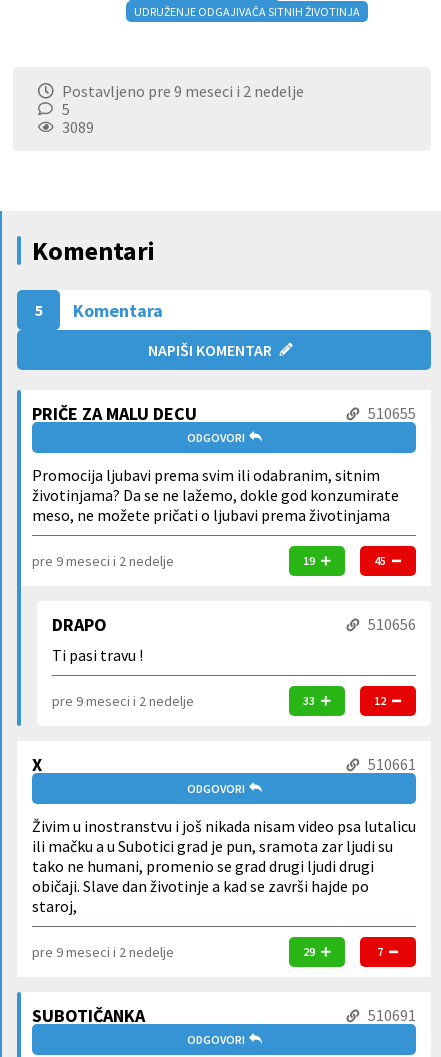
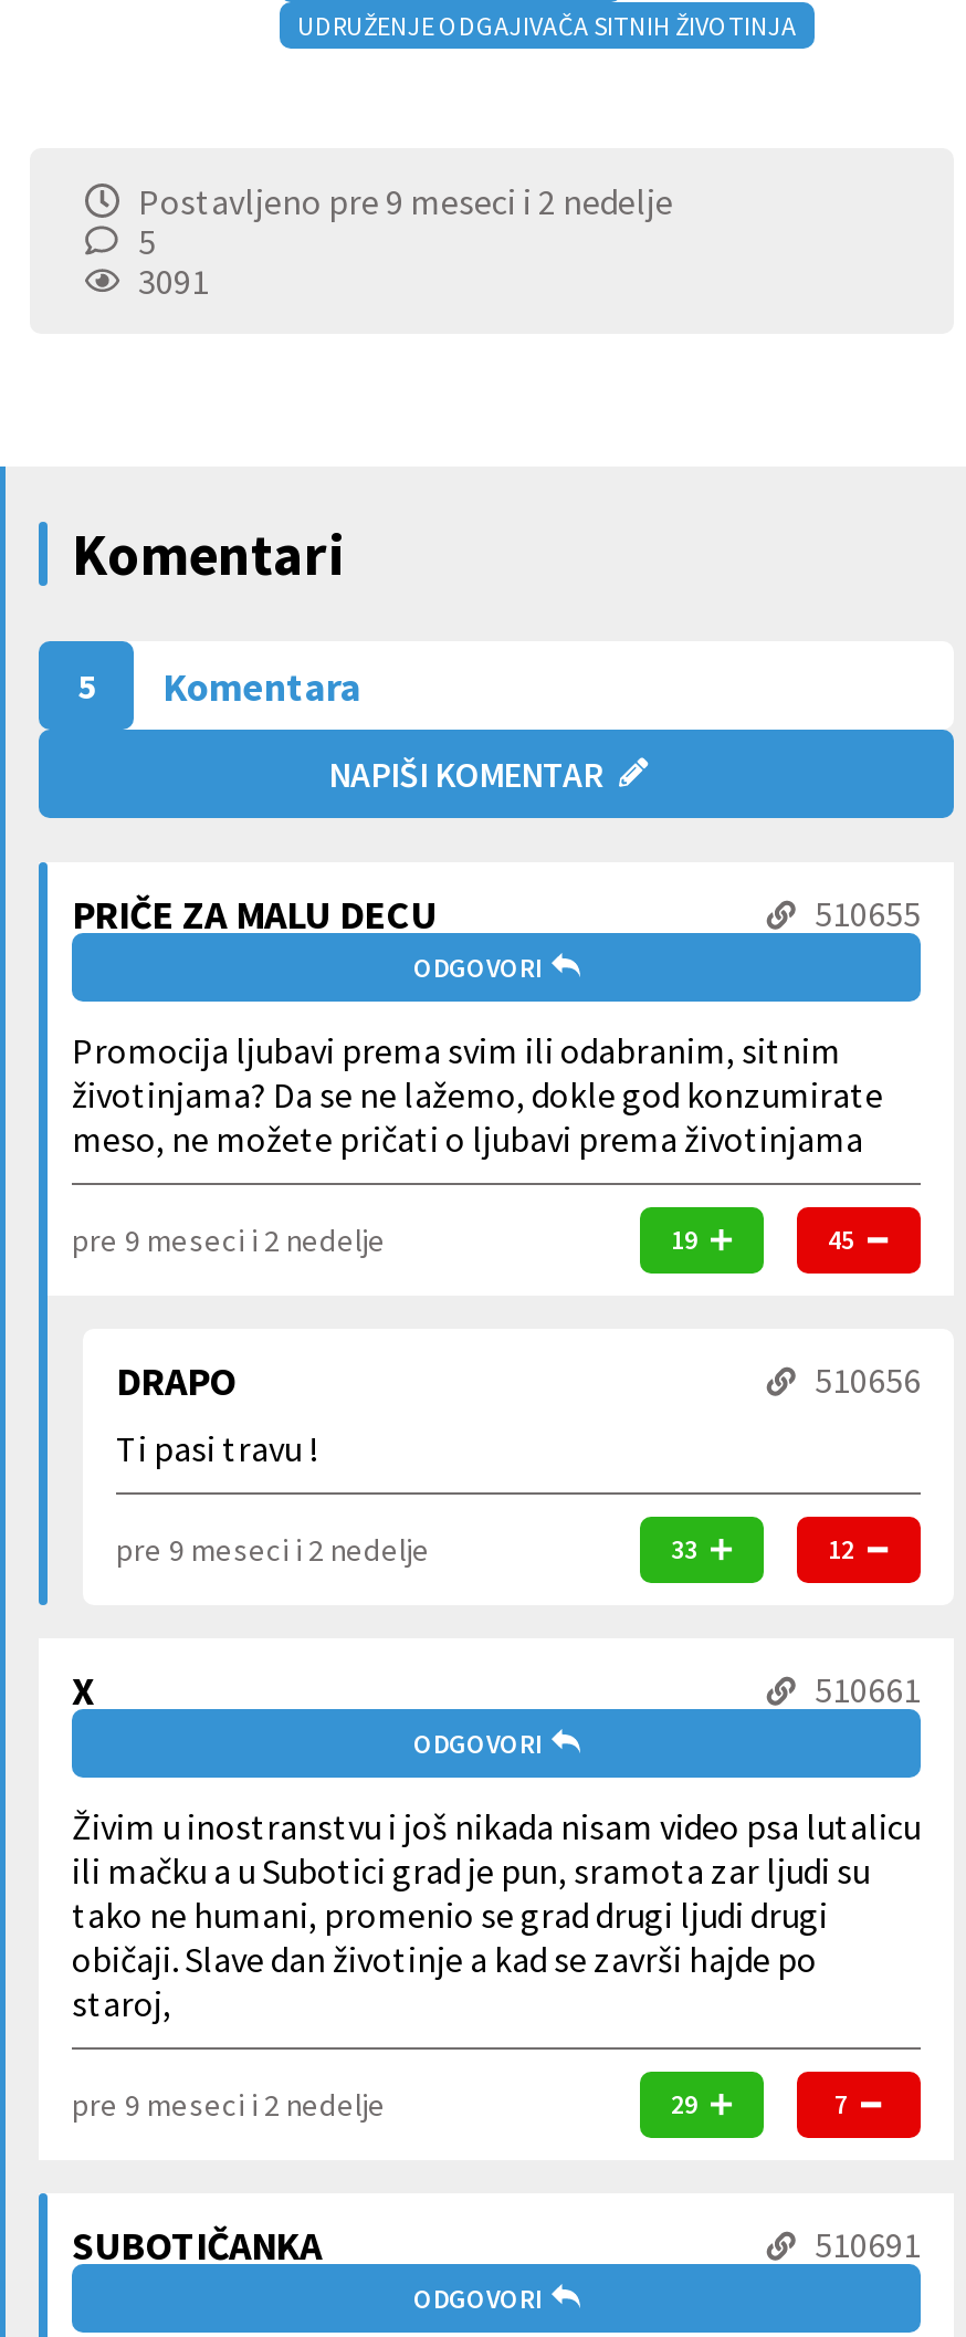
[62,117,94,137] 3089 -> [138,259,209,303] 3091

